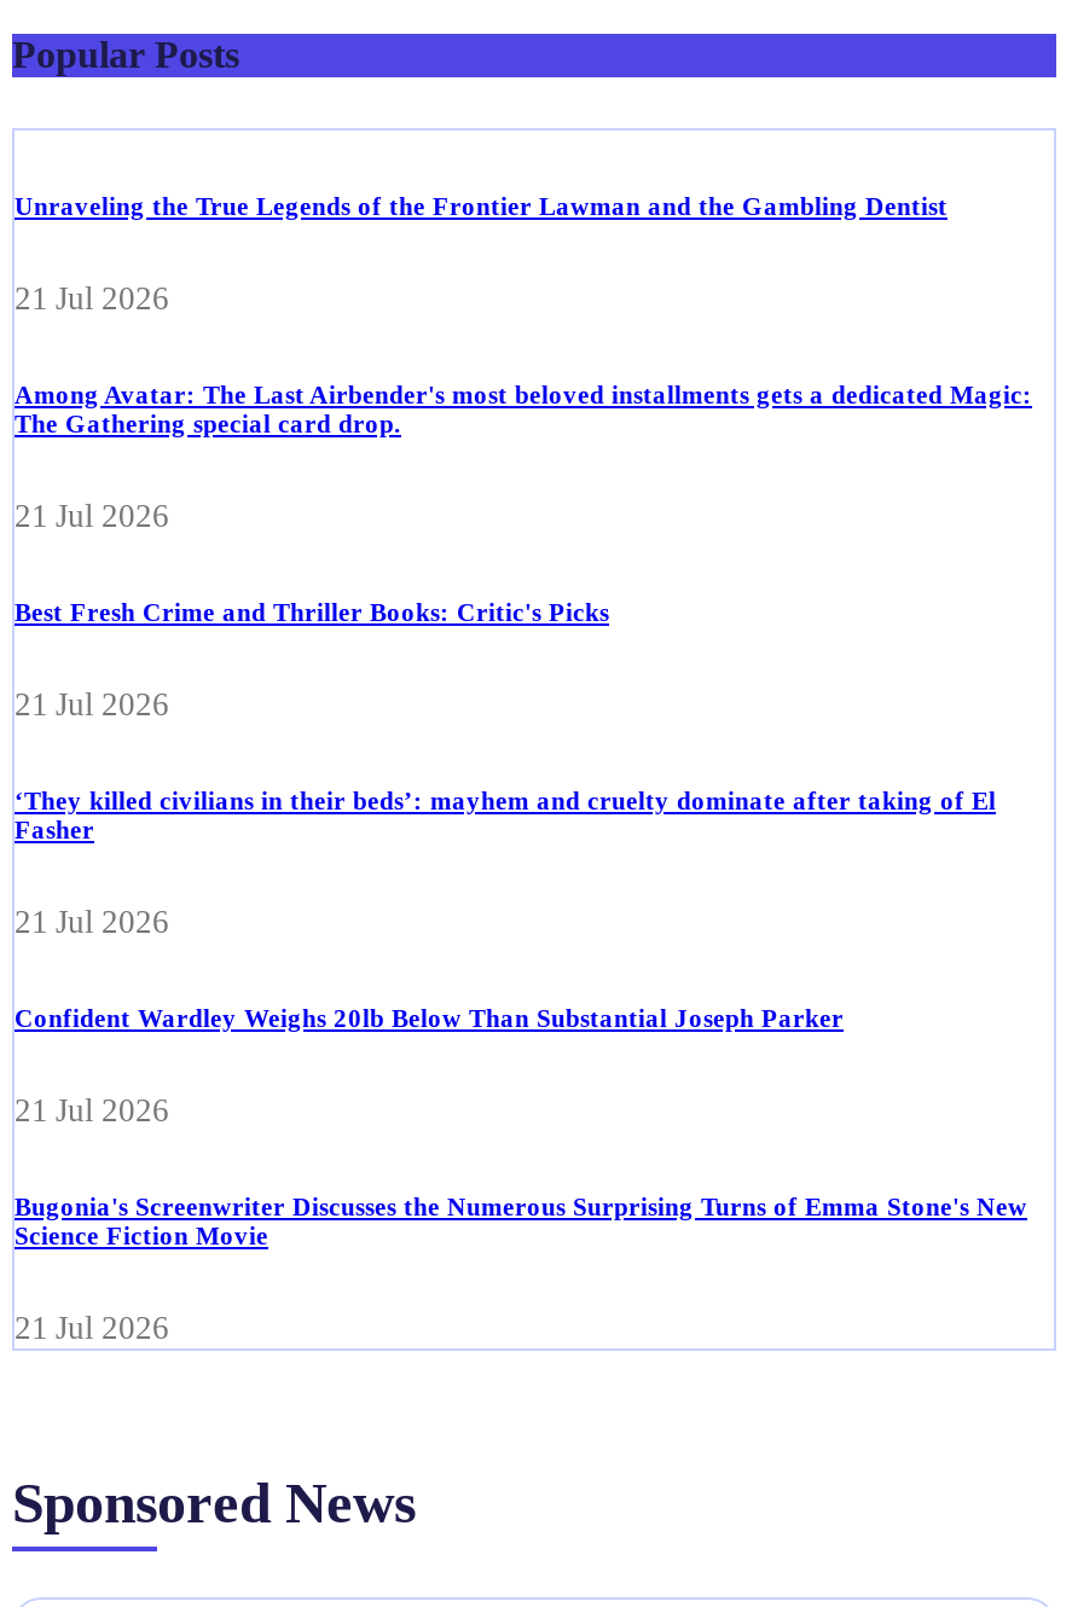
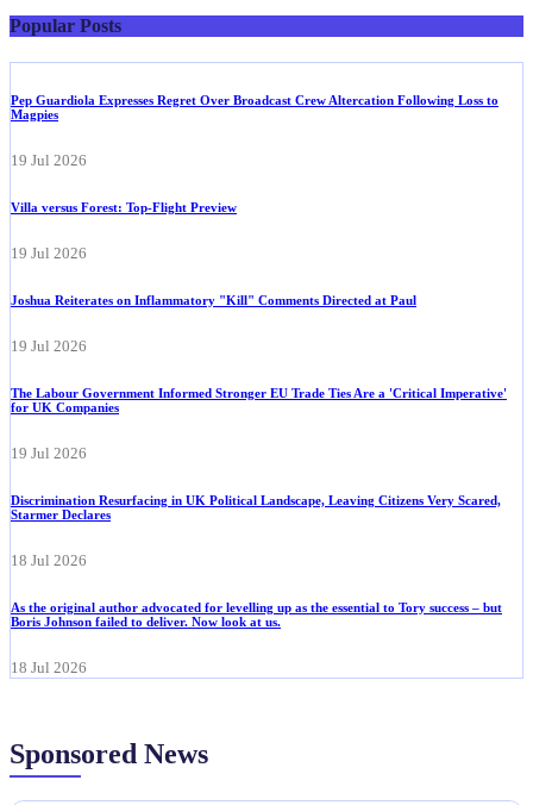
[15,191,948,220] Unraveling the True Legends of the Frontier Lawman and the Gambling Dentist -> [11,93,498,122] Pep Guardiola Expresses Regret Over Broadcast Crew Altercation Following Loss to | Magpies
[15,281,169,317] 21 Jul 2026 -> [11,151,87,169] 19 Jul 2026
[15,380,1032,438] Among Avatar: The Last Airbender's most beloved installments gets a dedicated Magic: | The Gathering special card drop. -> [11,200,237,215] Villa versus Forest: Top-Flight Preview
[15,498,169,535] 21 Jul 2026 -> [11,244,87,262] 19 Jul 2026
[15,597,609,626] Best Fresh Crime and Thriller Books: Critic's Picks -> [11,293,416,307] Joshua Reiterates on Inflammatory "Kill" Comments Directed at Paul
[15,687,169,723] 21 Jul 2026 -> [11,337,87,355] 19 Jul 2026
[15,786,996,844] ‘They killed civilians in their beds’: mayhem and cruelty dominate after taking of El | Fasher -> [11,386,507,415] The Labour Government Informed Stronger EU Trade Ties Are a 'Critical Imperative' | for UK Companies
[15,904,169,940] 21 Jul 2026 -> [11,444,87,462] 19 Jul 2026
[15,1003,844,1032] Confident Wardley Weighs 20lb Below Than Substantial Joseph Parker -> [11,493,501,522] Discrimination Resurfacing in UK Political Landscape, Leaving Citizens Very Scared, | Starmer Declares
[15,1093,169,1129] 21 Jul 2026 -> [11,551,87,569] 18 Jul 2026
[15,1191,1027,1249] Bugonia's Screenwriter Discusses the Numerous Surprising Turns of Emma Stone's New | Science Fiction Movie -> [11,600,502,629] As the original author advocated for levelling up as the essential to Tory success – but | Boris Johnson failed to deliver. Now look at us.
[15,1310,169,1346] 21 Jul 2026 -> [11,659,87,676] 18 Jul 2026

